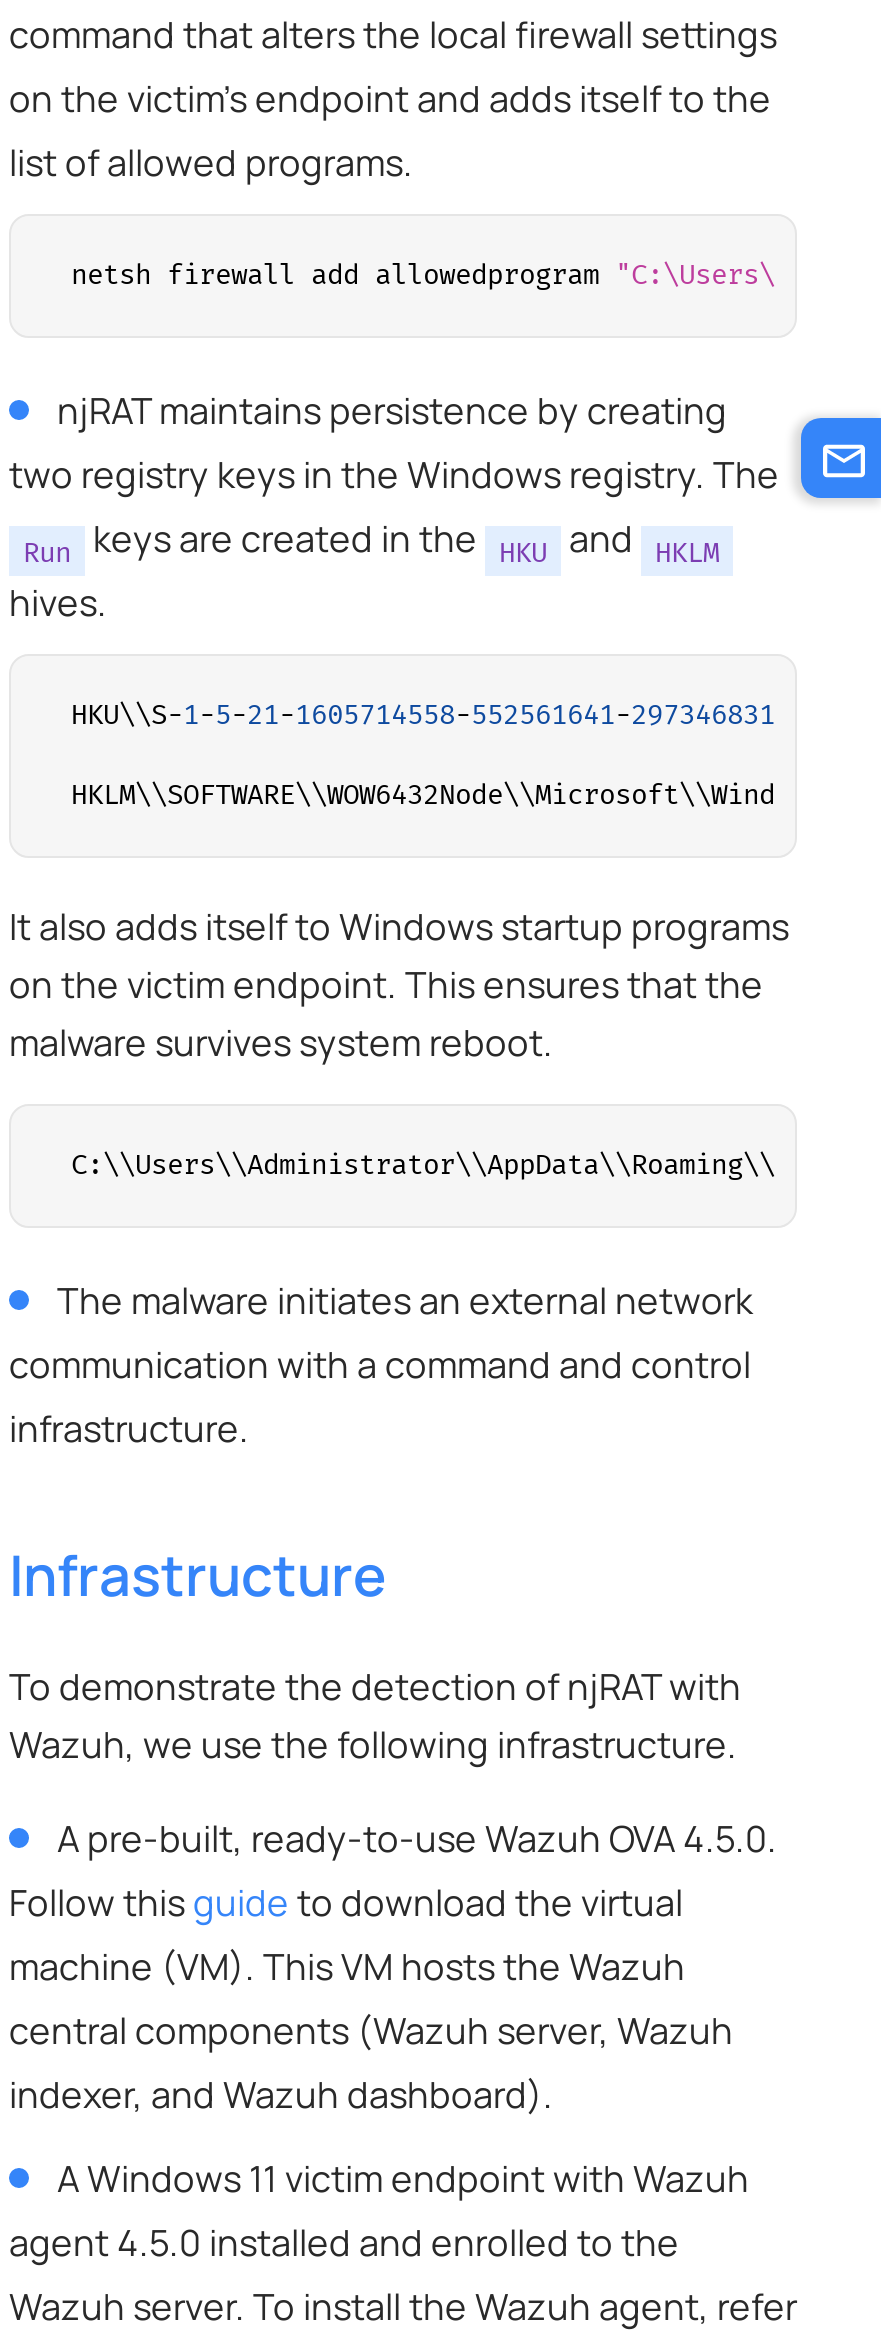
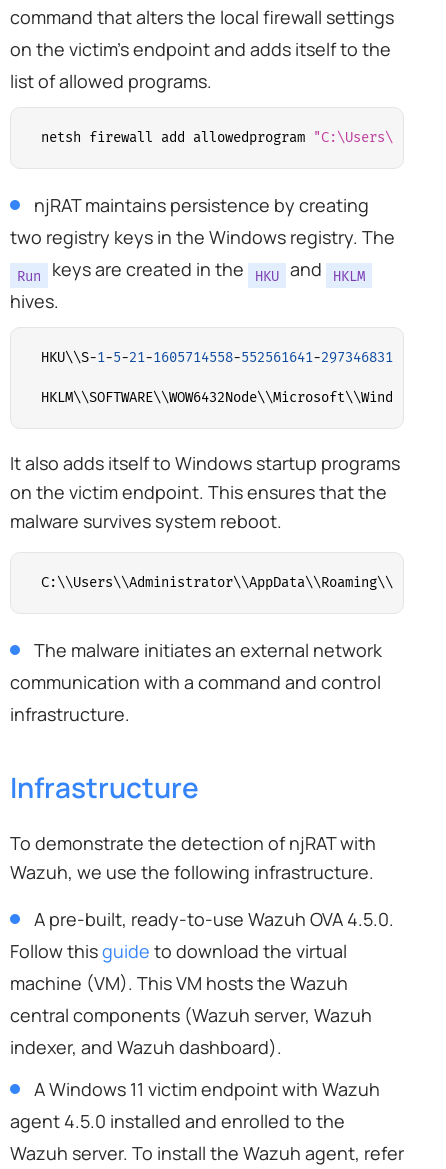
[793,414,875,504] [image] -> none

